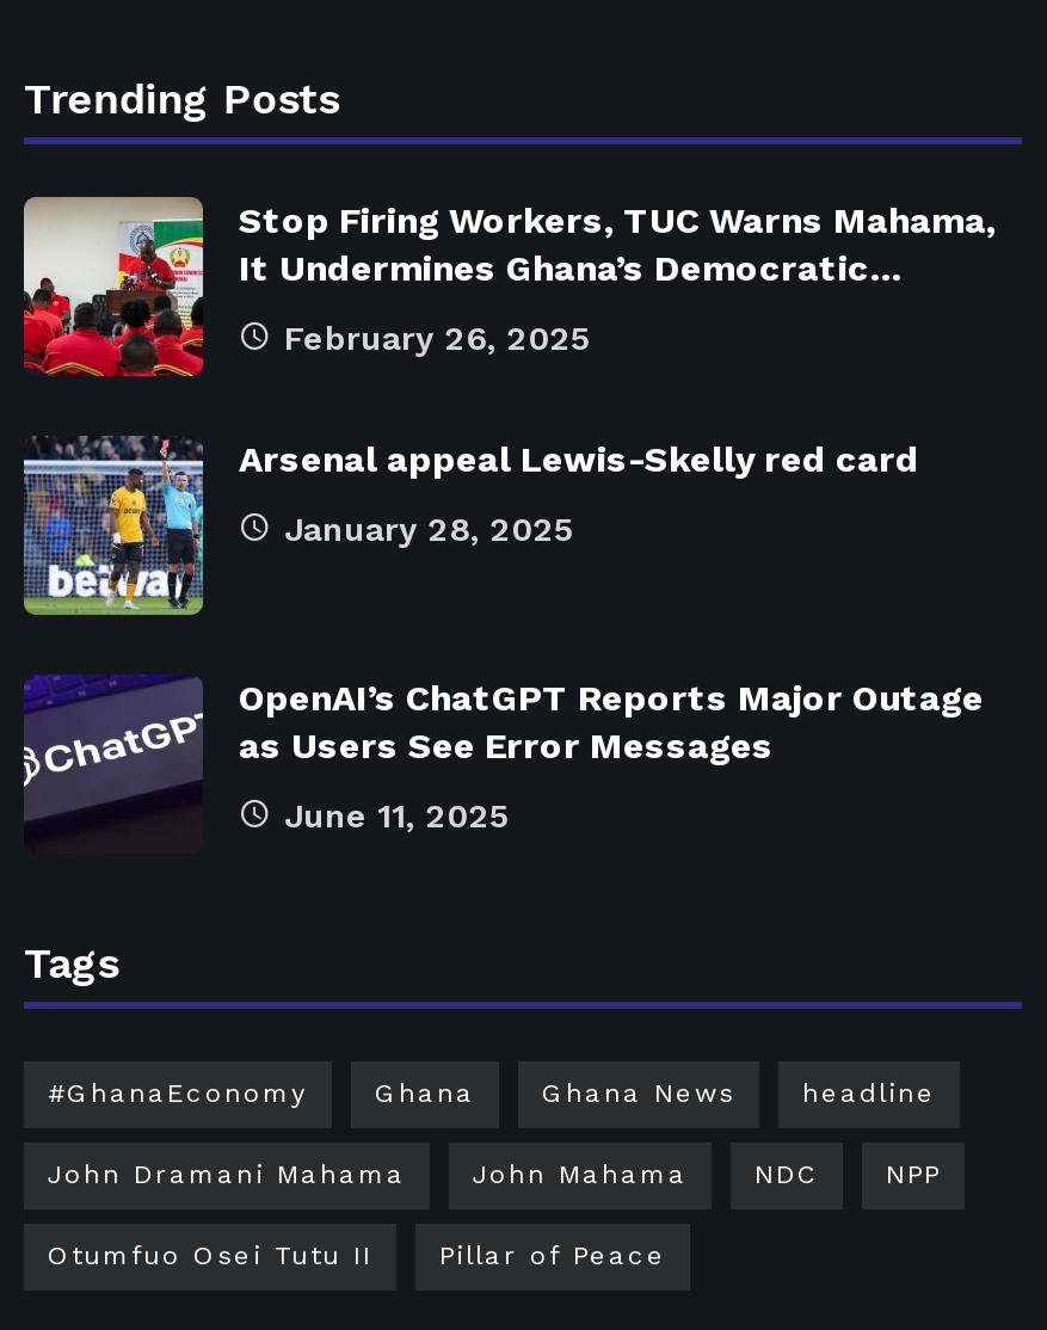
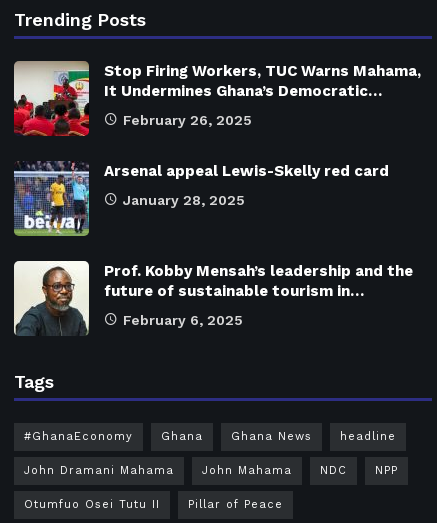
[21,675,984,851] [image] | OpenAI’s ChatGPT Reports Major Outage | as Users See Error Messages -> [13,260,413,336] [image] | Prof. Kobby Mensah’s leadership and the | future of sustainable tourism in…
[284,797,511,835] June 11, 2025 -> [123,312,243,328] February 6, 2025

